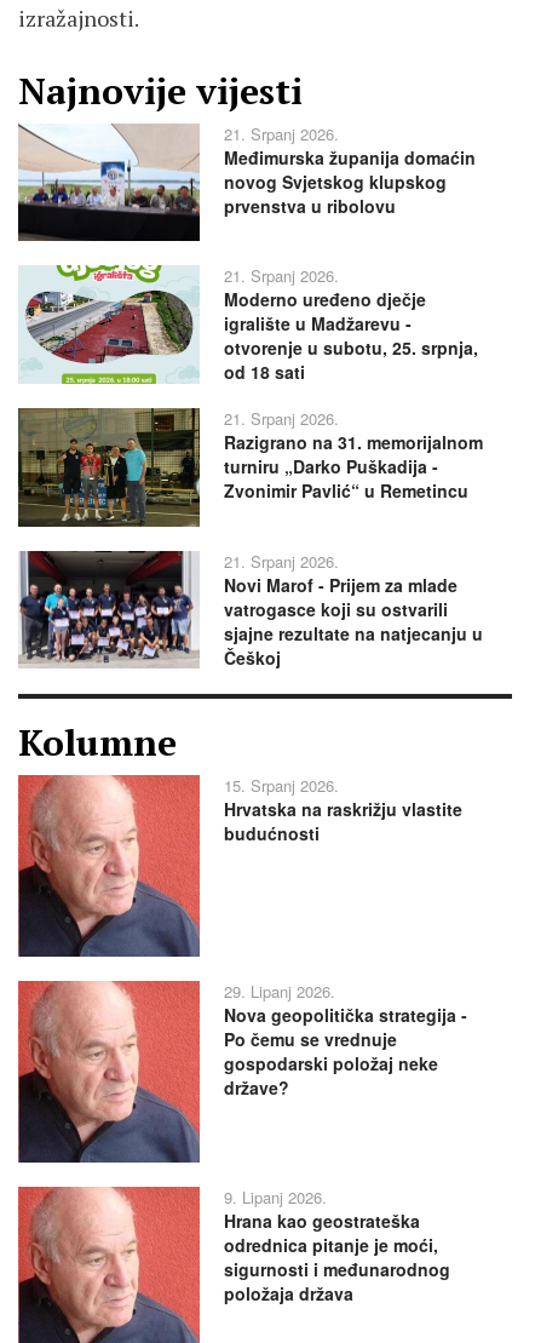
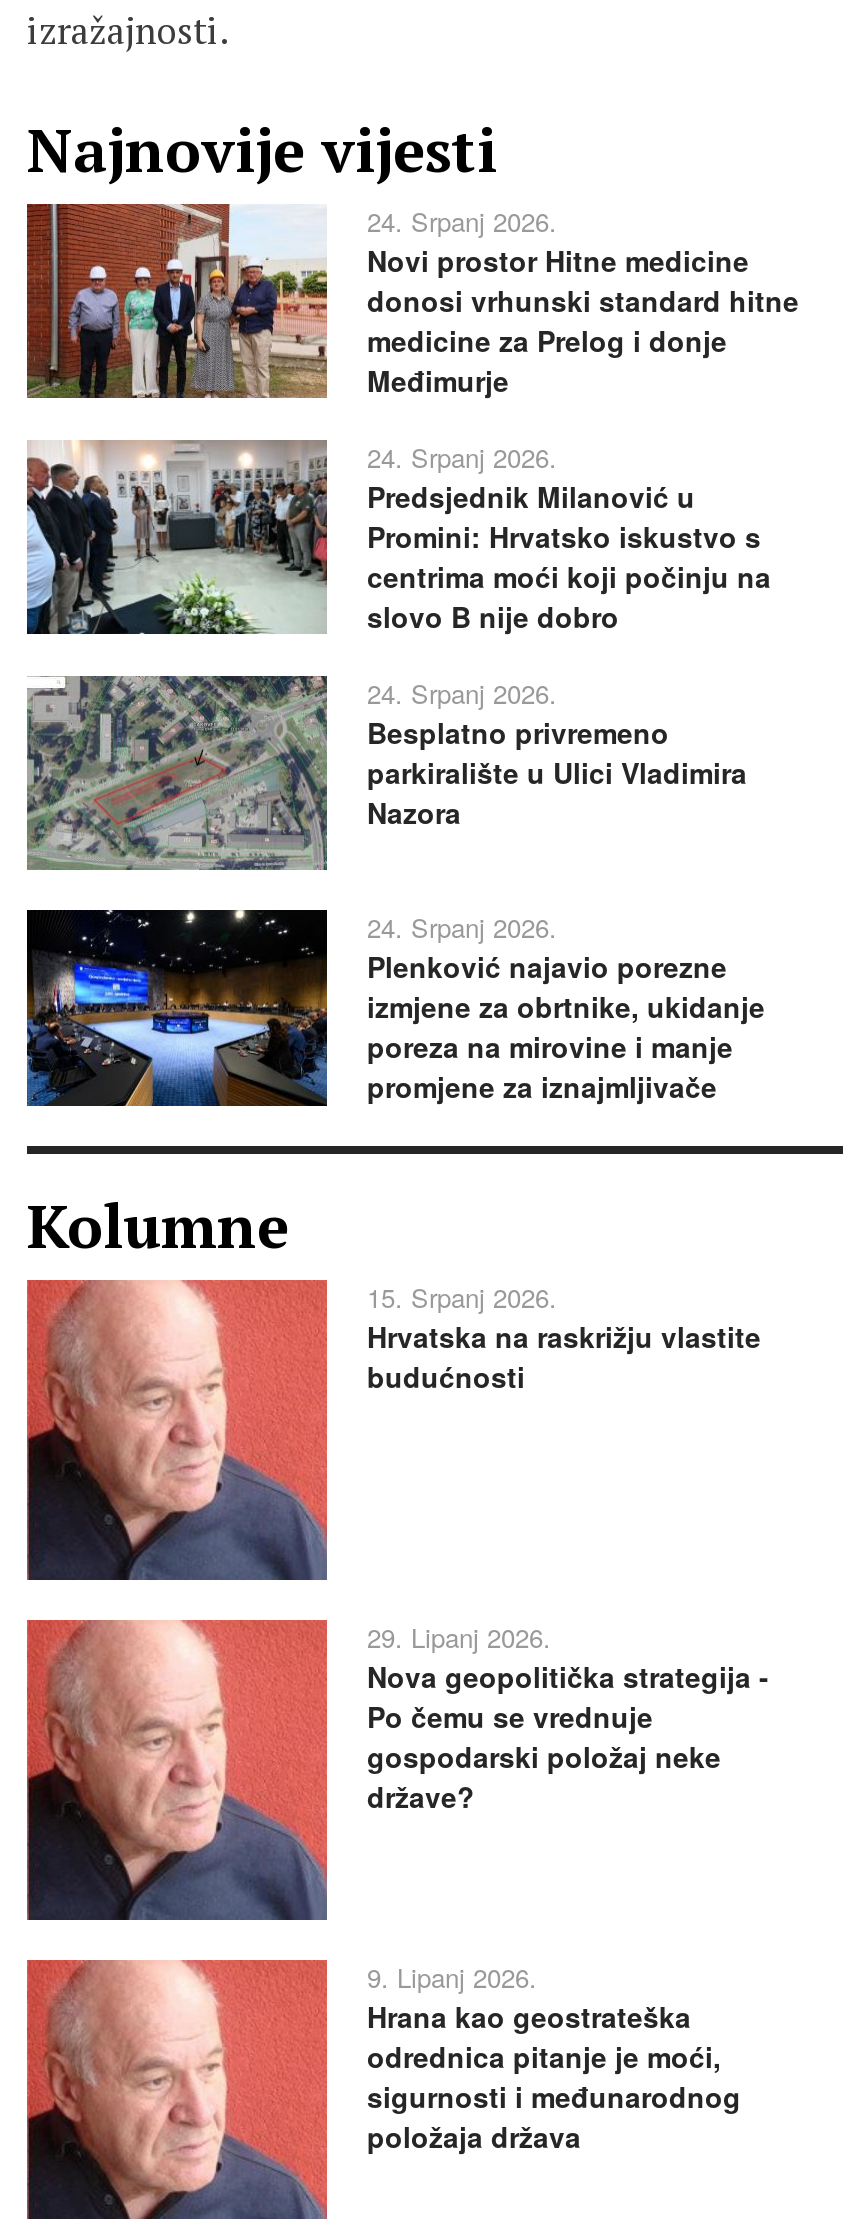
[17,122,476,242] [image] | 21. Srpanj 2026. | Međimurska županija domaćin | novog Svjetskog klupskog | prvenstva u ribolovu -> [25,202,799,400] [image] | 24. Srpanj 2026. | Novi prostor Hitne medicine | donosi vrhunski standard hitne | medicine za Prelog i donje | Međimurje
[18,264,478,385] [image] | 21. Srpanj 2026. | Moderno uređeno dječje | igralište u Madžarevu - | otvorenje u subotu, 25. srpnja, | od 18 sati -> [25,438,771,636] [image] | 24. Srpanj 2026. | Predsjednik Milanović u | Promini: Hrvatsko iskustvo s | centrima moći koji počinju na | slovo B nije dobro
[17,407,483,527] [image] | 21. Srpanj 2026. | Razigrano na 31. memorijalnom | turniru „Darko Puškadija - | Zvonimir Pavlić“ u Remetincu -> [27,674,747,872] [image] | 24. Srpanj 2026. | Besplatno privremeno | parkiralište u Ulici Vladimira | Nazora
[18,550,483,670] [image] | 21. Srpanj 2026. | Novi Marof - Prijem za mlade | vatrogasce koji su ostvarili | sjajne rezultate na natjecanju u | Češkoj -> [25,908,765,1108] [image] | 24. Srpanj 2026. | Plenković najavio porezne | izmjene za obrtnike, ukidanje | poreza na mirovine i manje | promjene za iznajmljivače

